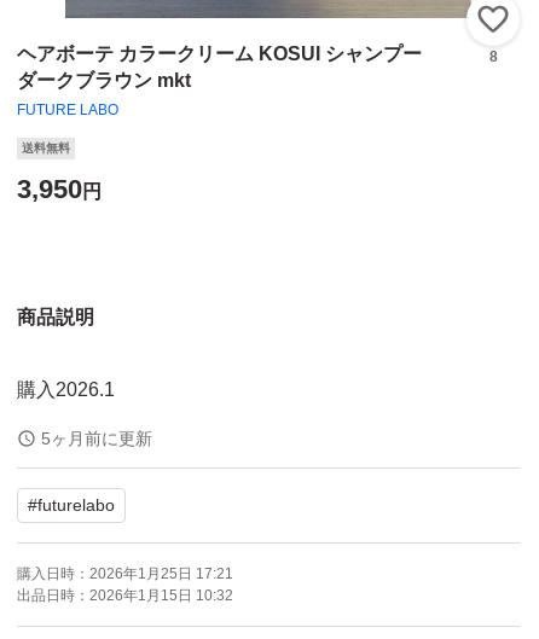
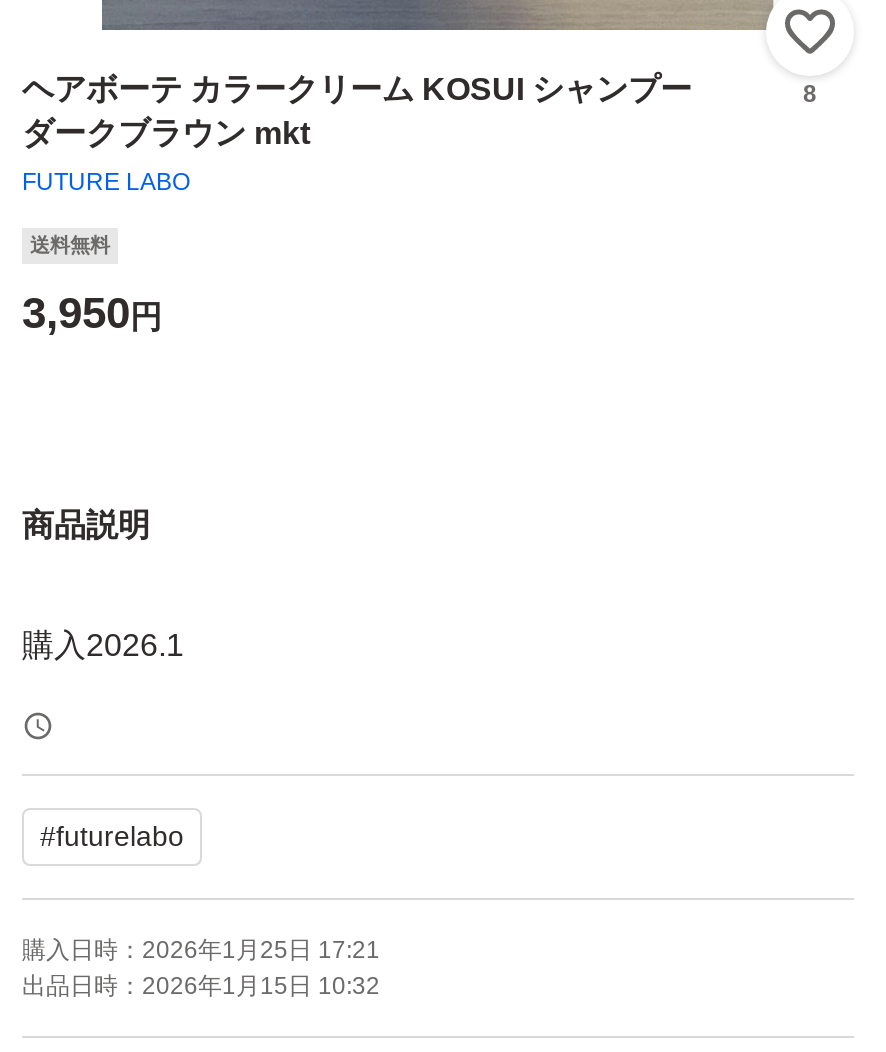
[41,429,152,449] 5ヶ月前に更新 -> none

